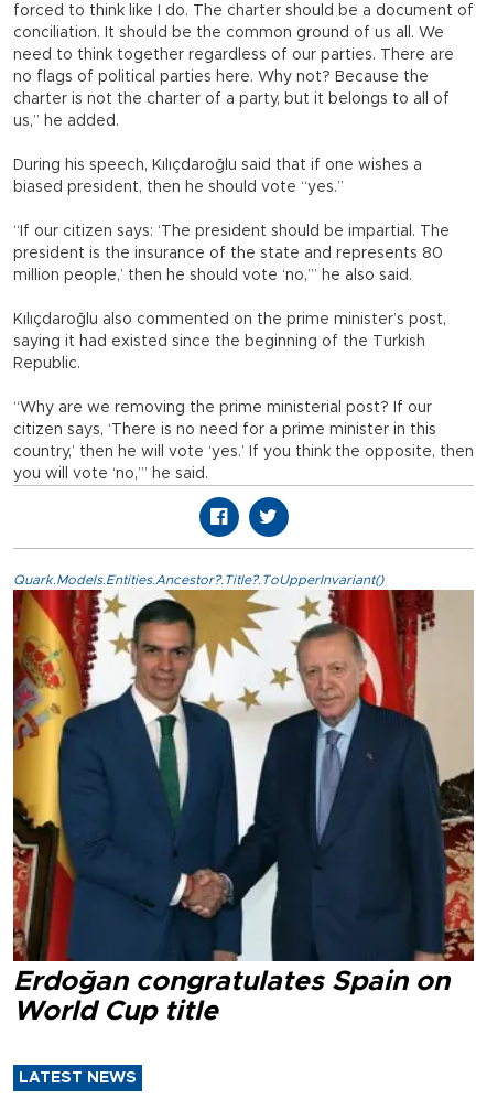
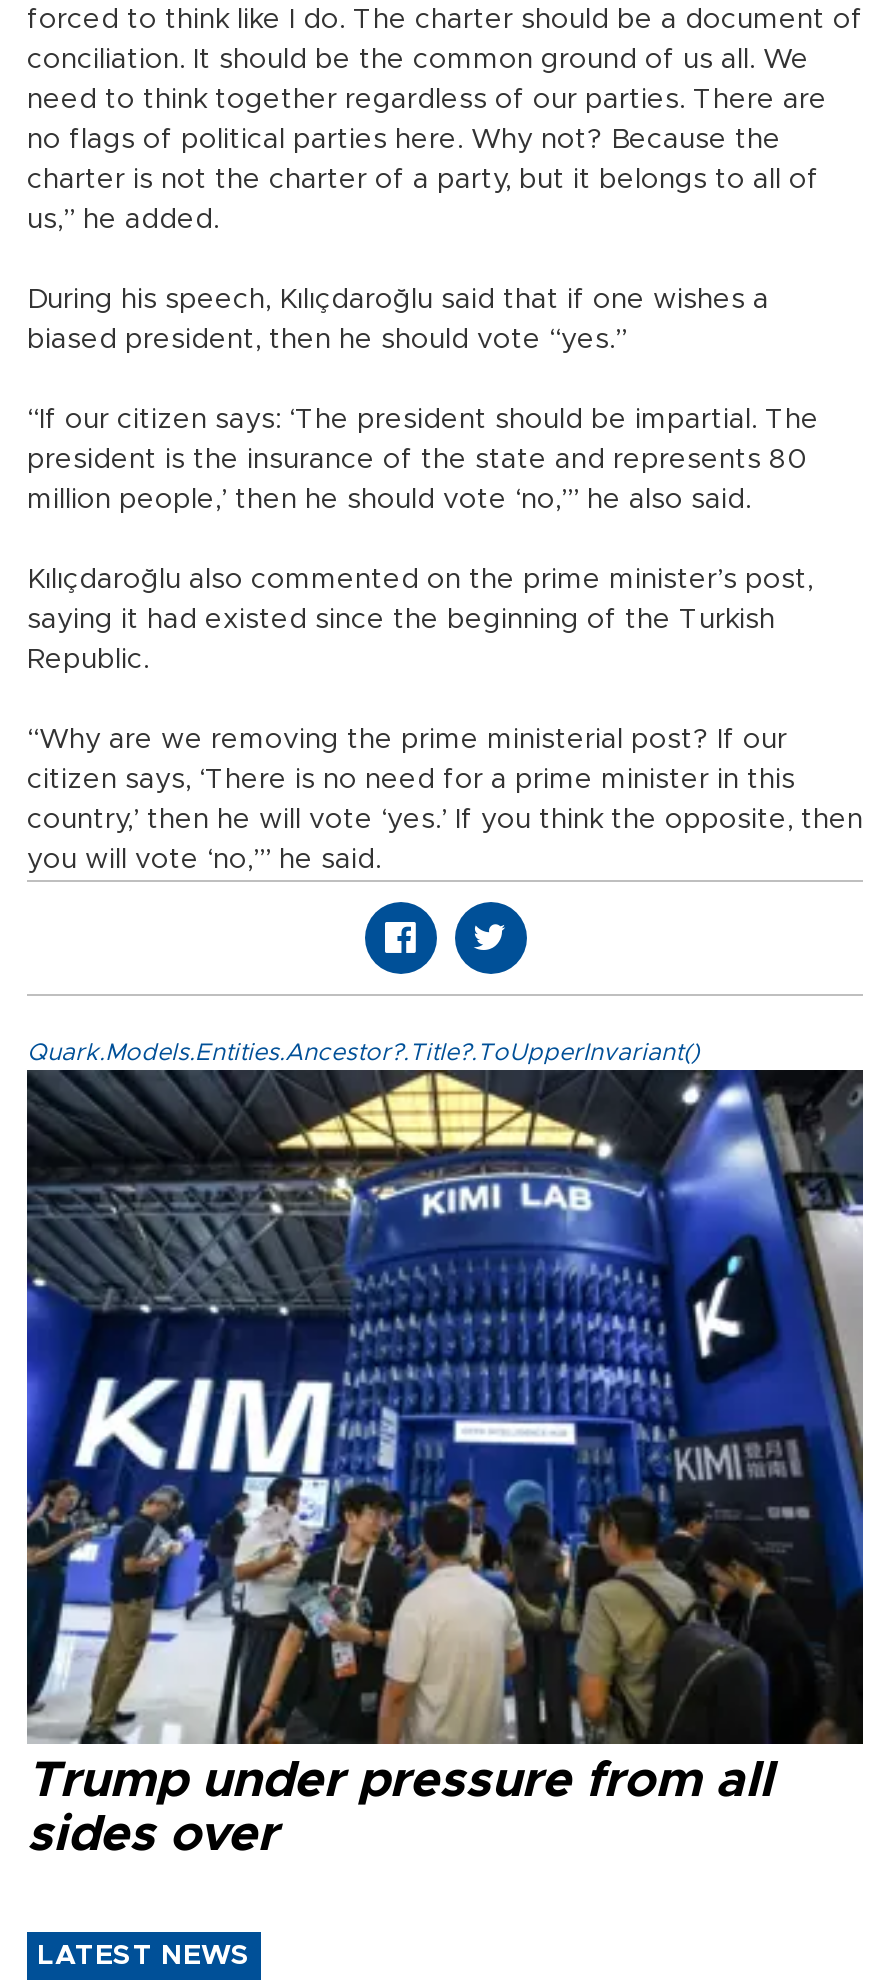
[12,589,475,1025] [image] | Erdoğan congratulates Spain on | World Cup title -> [25,1068,865,1860] [image] | Trump under pressure from all | sides over

